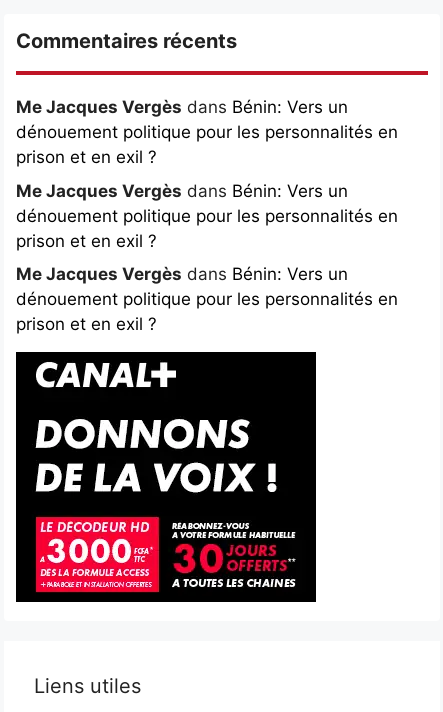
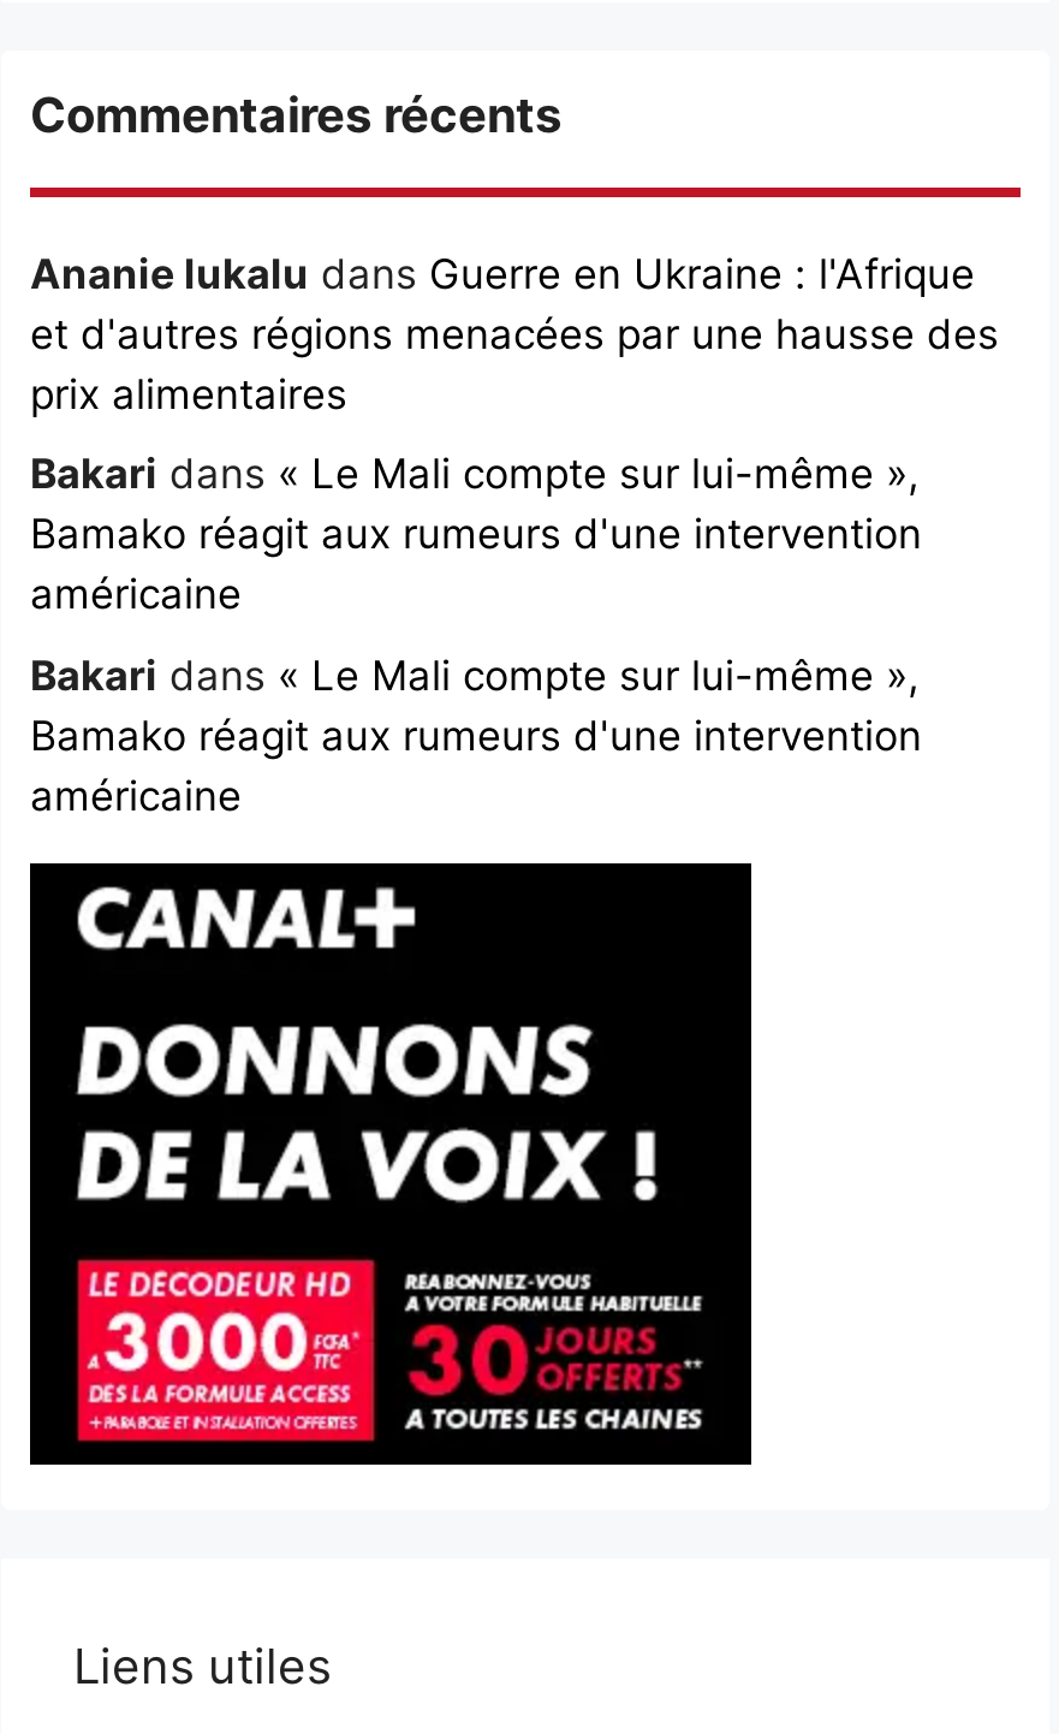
[16,97,398,167] Me Jacques Vergès dans Bénin: Vers un | dénouement politique pour les personnalités en | prison et en exil ? -> [30,249,999,417] Ananie lukalu dans Guerre en Ukraine : l'Afrique | et d'autres régions menacées par une hausse des | prix alimentaires
[16,181,398,251] Me Jacques Vergès dans Bénin: Vers un | dénouement politique pour les personnalités en | prison et en exil ? -> [30,449,922,618] Bakari dans « Le Mali compte sur lui-même », | Bamako réagit aux rumeurs d'une intervention | américaine
[16,264,398,334] Me Jacques Vergès dans Bénin: Vers un | dénouement politique pour les personnalités en | prison et en exil ? -> [30,650,922,819] Bakari dans « Le Mali compte sur lui-même », | Bamako réagit aux rumeurs d'une intervention | américaine

